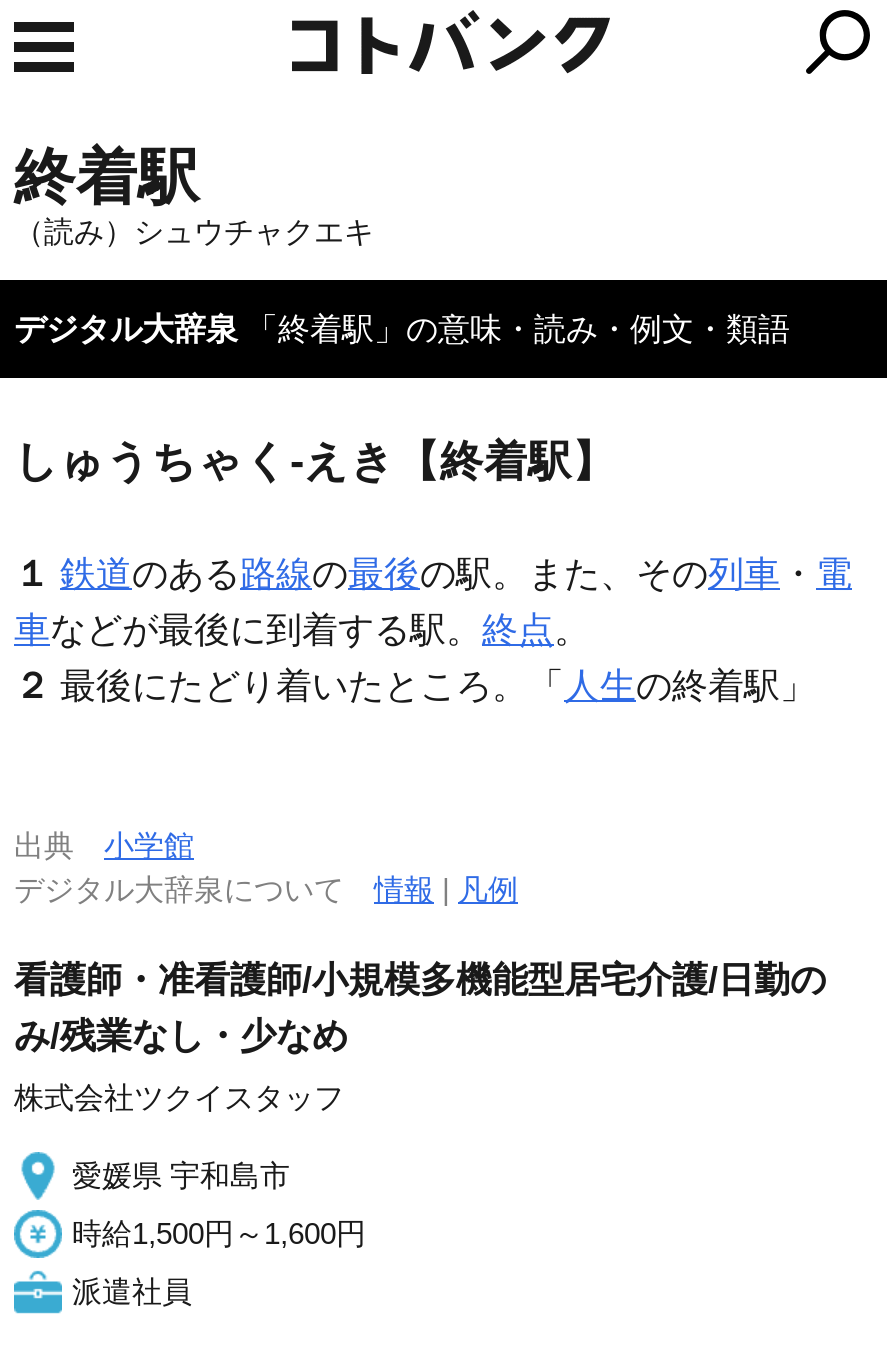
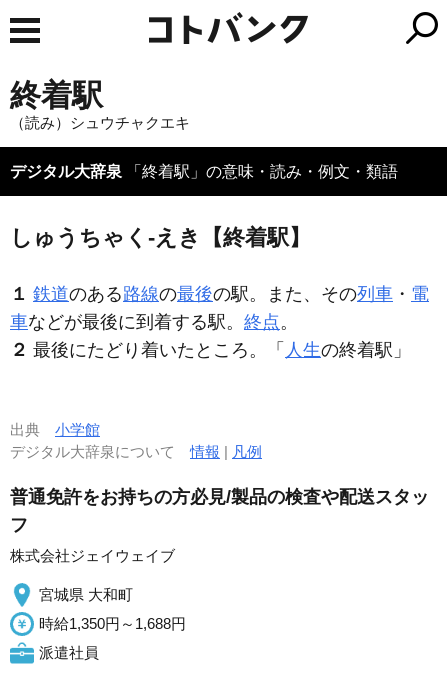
[14,960,826,1056] 看護師・准看護師/小規模多機能型居宅介護/日勤の | み/残業なし・少なめ -> [10,487,429,535] 普通免許をお持ちの方必見/製品の検査や配送スタッ | フ
[14,1080,344,1114] 株式会社ツクイスタッフ -> [10,547,175,564] 株式会社ジェイウェイブ
[72,1158,290,1192] 愛媛県 宇和島市 -> [39,586,133,603] 宮城県 大和町
[72,1216,366,1250] 時給1,500円～1,600円 -> [39,615,186,632] 時給1,350円～1,688円

